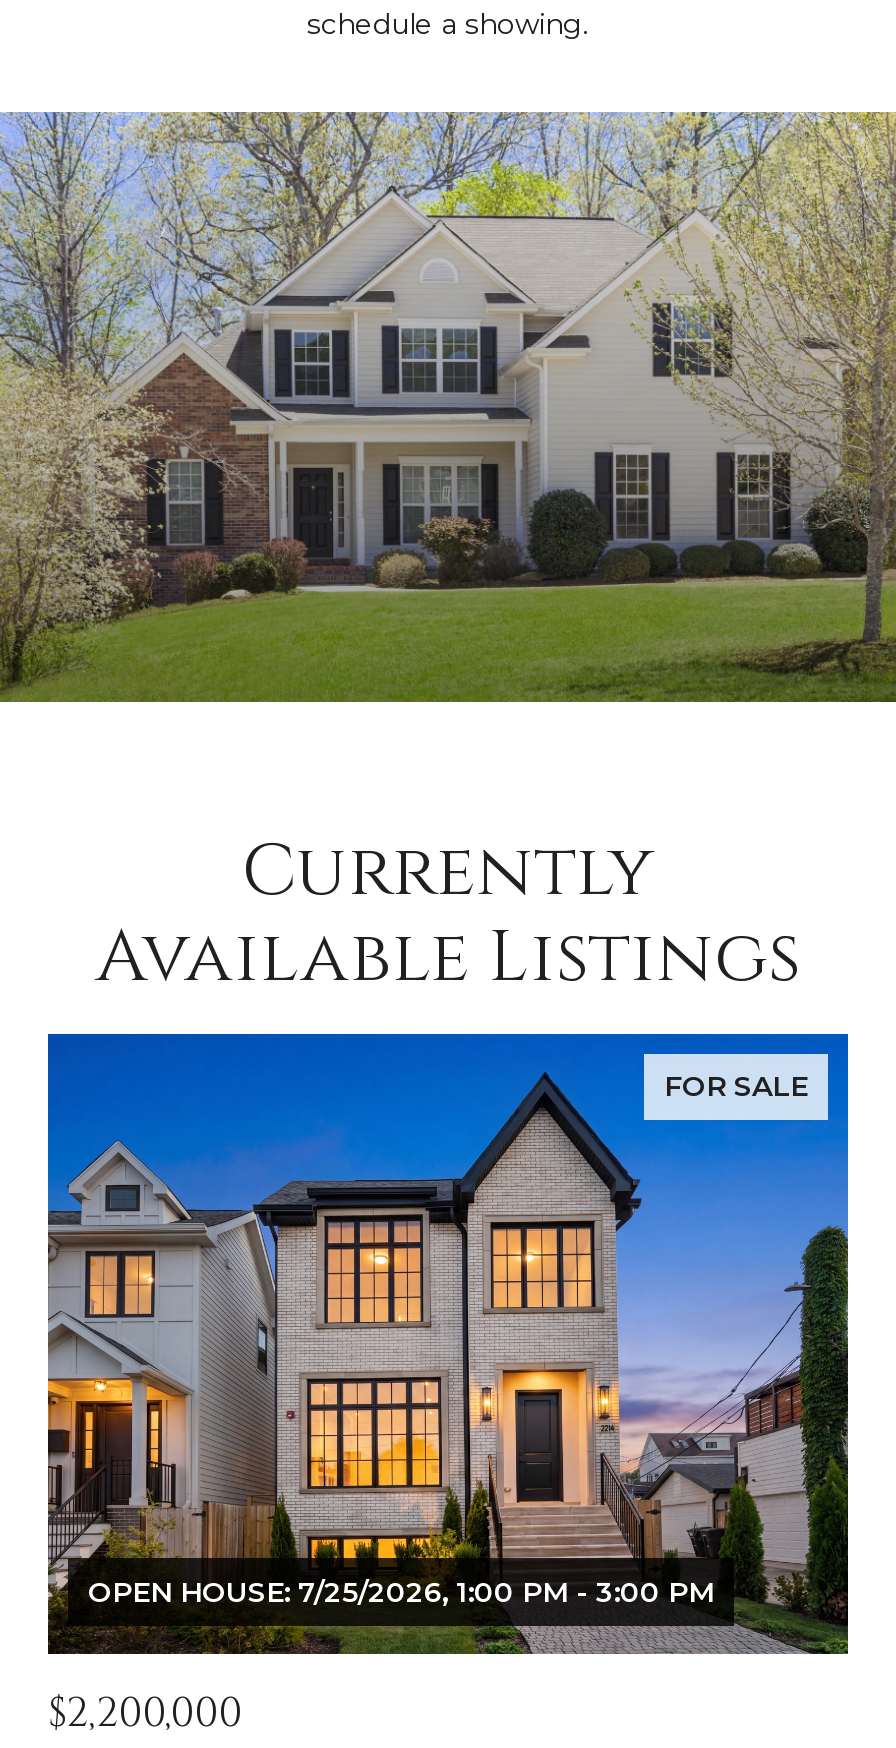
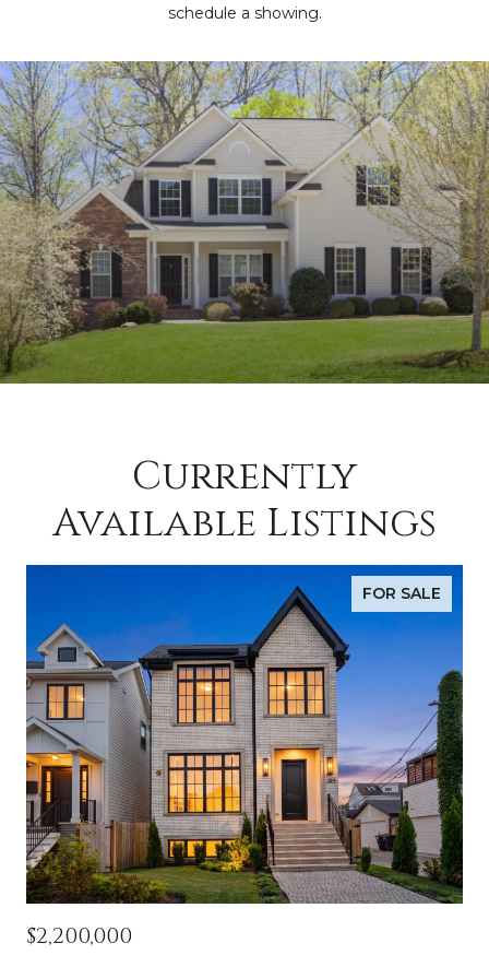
[88,1574,714,1610] OPEN HOUSE: 7/25/2026, 1:00 PM - 3:00 PM -> none

